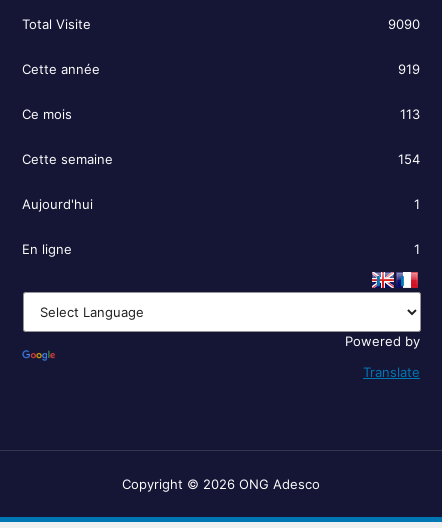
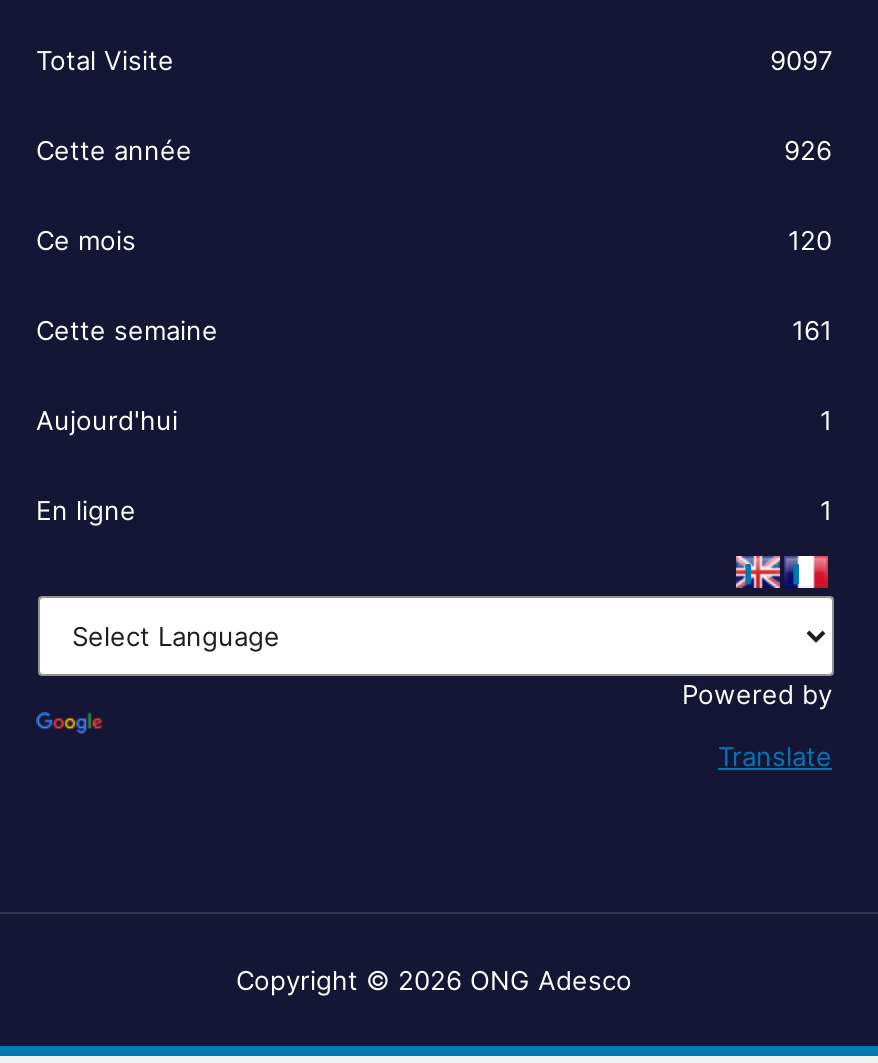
[388,16,420,32] 9090 -> [770,44,832,76] 9097
[398,61,420,77] 919 -> [784,134,832,166] 926
[400,106,420,122] 113 -> [788,224,832,256] 120
[398,151,420,167] 154 -> [792,314,832,346] 161

